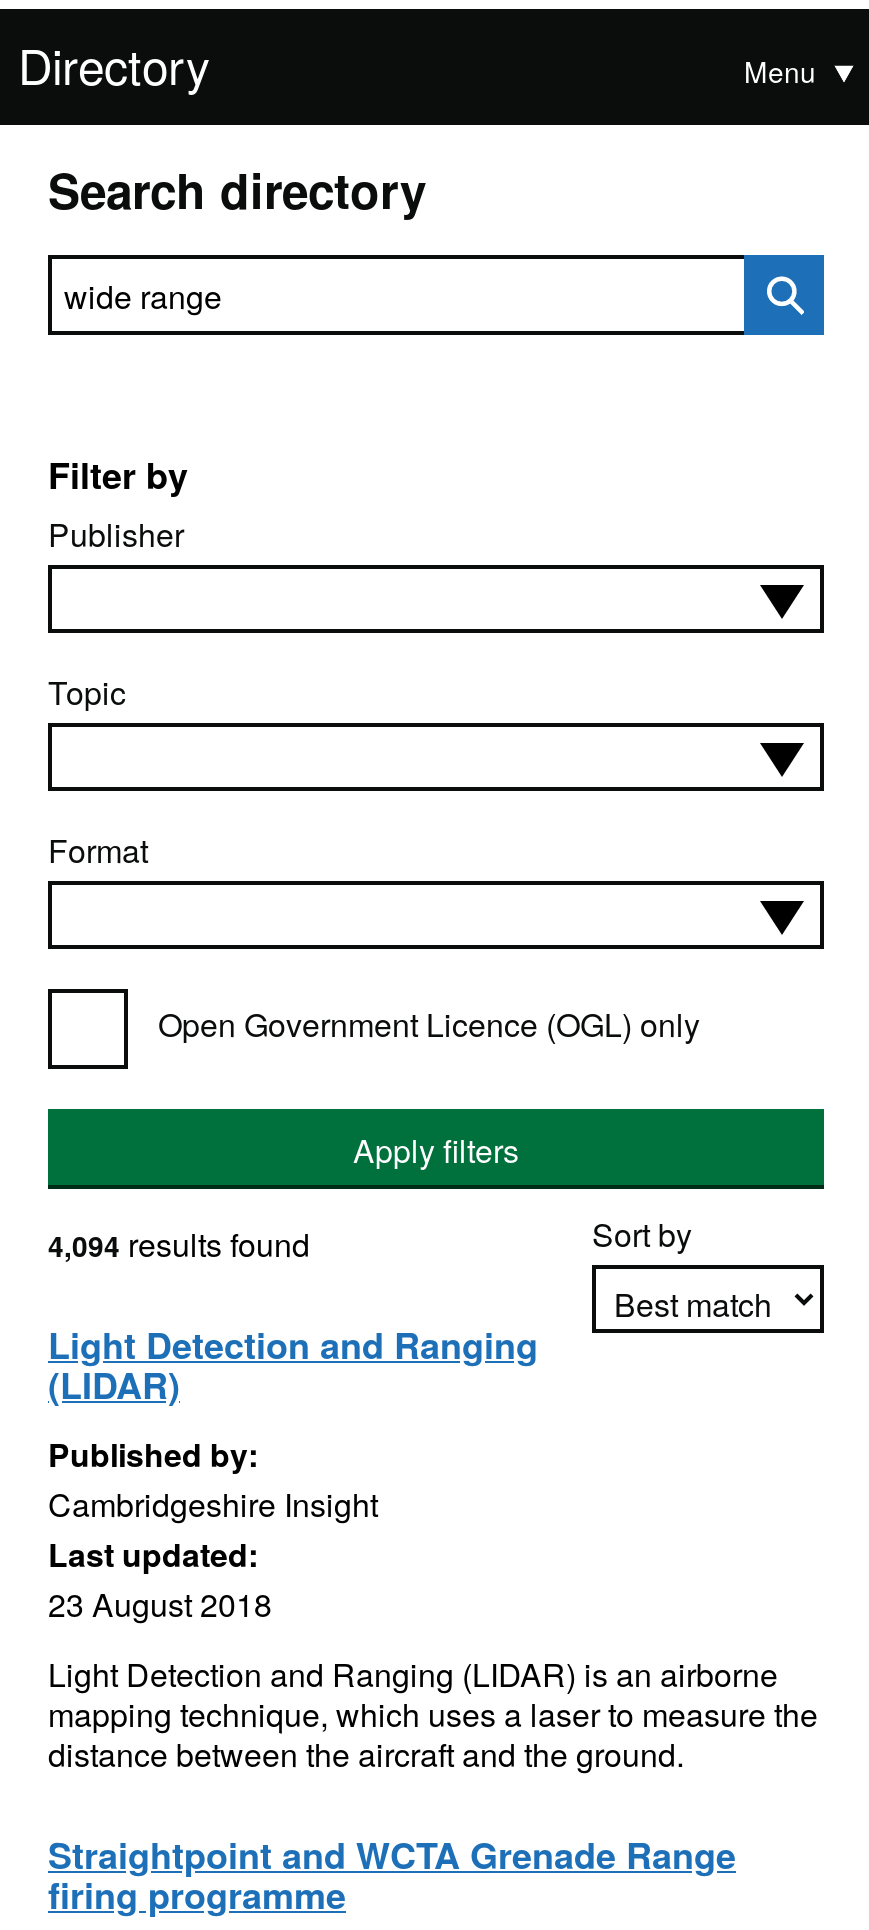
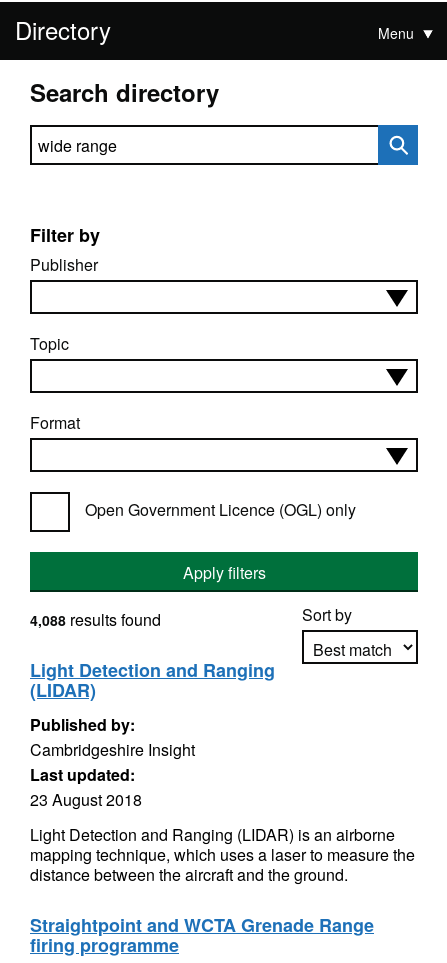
[48,1221,310,1267] 4,094 results found -> [30,608,161,631] 4,088 results found

